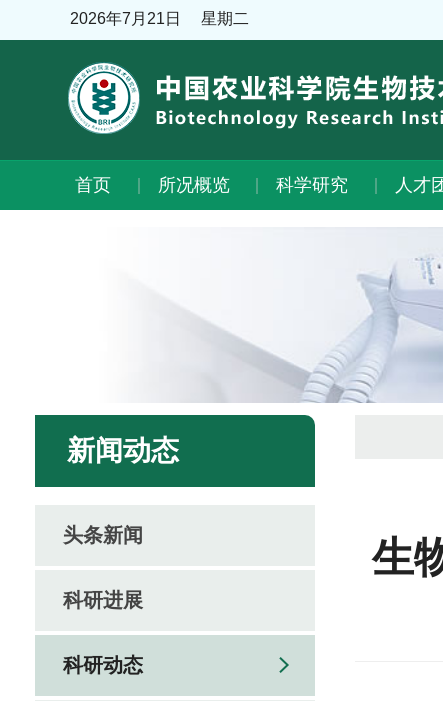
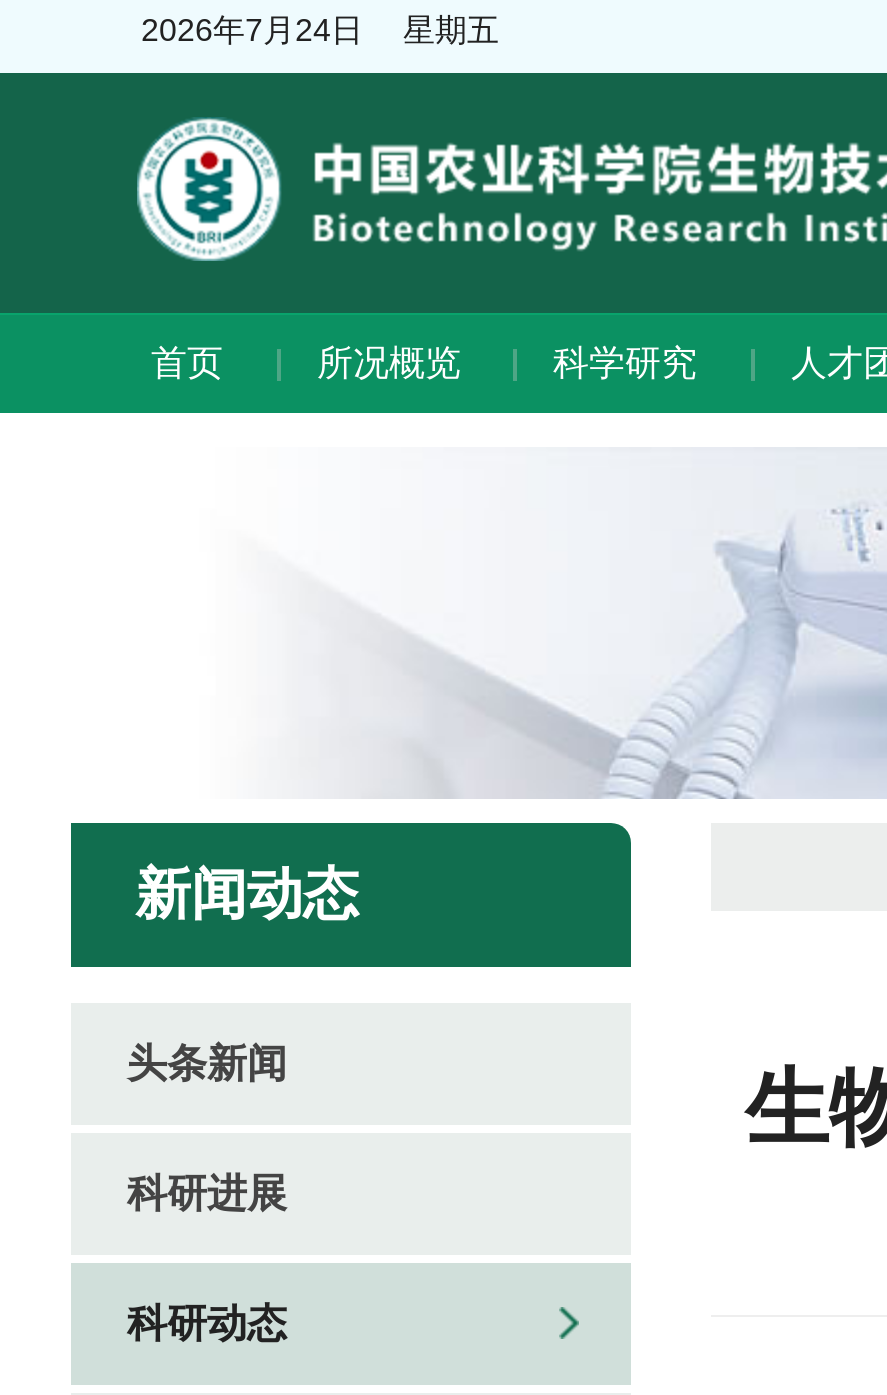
[70,10,181,27] 2026年7月21日 -> [141,13,363,47] 2026年7月24日
[201,10,249,27] 星期二 -> [403,13,499,47] 星期五

